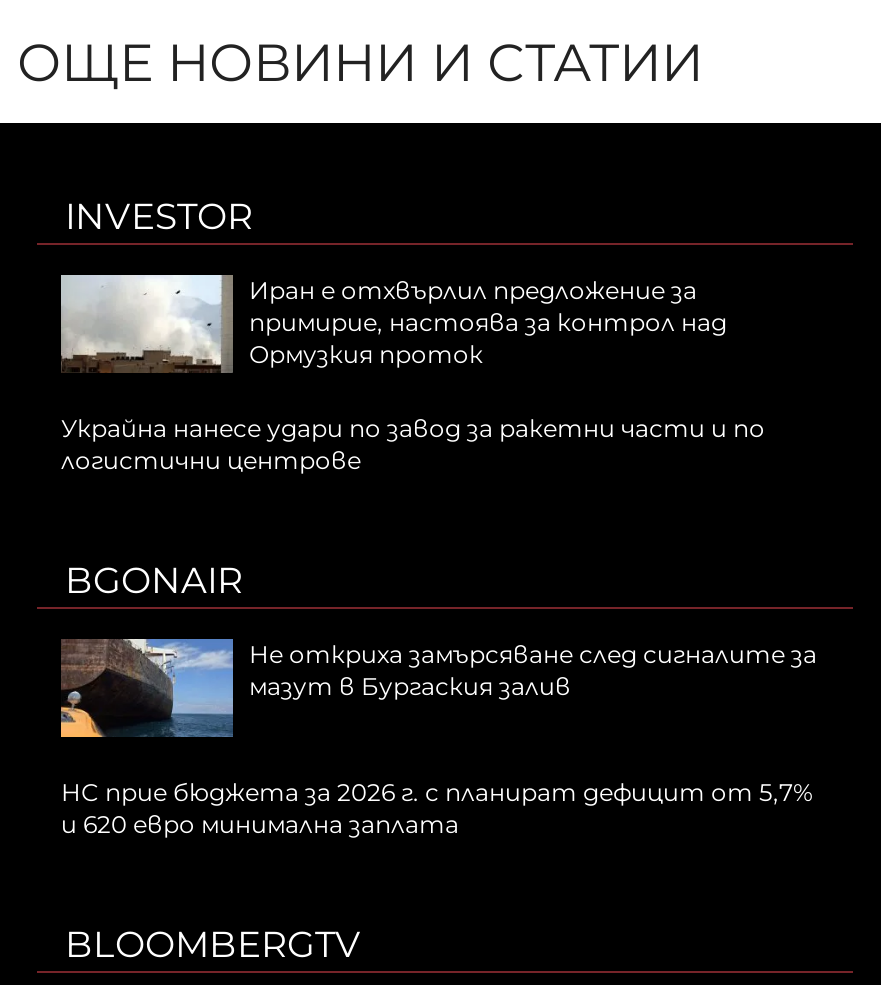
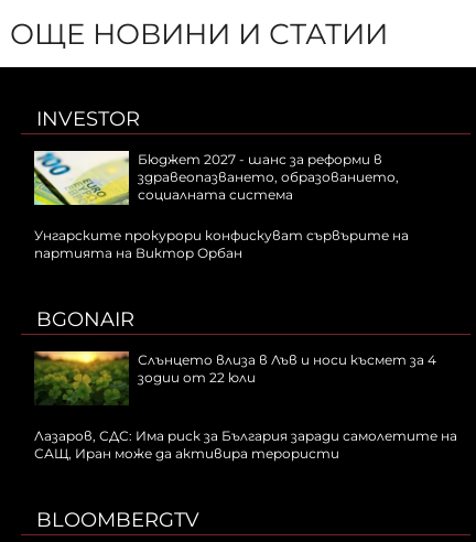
[61,275,727,373] [image] | Иран е отхвърлил предложение за | примирие, настоява за контрол над | Ормузкия проток -> [33,151,399,206] [image] | Бюджет 2027 - шанс за реформи в | здравеопазването, образованието, | социалната система
[61,413,765,475] Украйна нанесе удари по завод за ракетни части и по | логистични центрове -> [34,227,409,261] Унгарските прокурори конфискуват сървърите на | партията на Виктор Орбан
[59,637,817,739] [image] | Не откриха замърсяване след сигналите за | мазут в Бургаския залив -> [34,350,436,405] [image] | Слънцето влиза в Лъв и носи късмет за 4 | зодии от 22 юли
[61,777,813,839] НС прие бюджета за 2026 г. с планират дефицит от 5,7% | и 620 евро минимална заплата -> [34,428,457,462] Лазаров, СДС: Има риск за България заради самолетите на | САЩ, Иран може да активира терористи

